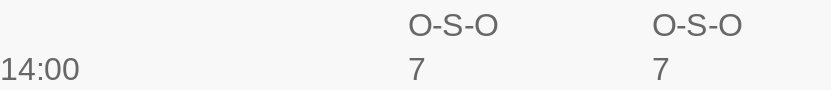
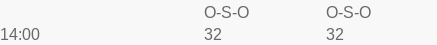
[408,51,426,85] 7 -> [204,26,222,43] 32
[652,51,670,85] 7 -> [326,26,344,43] 32

